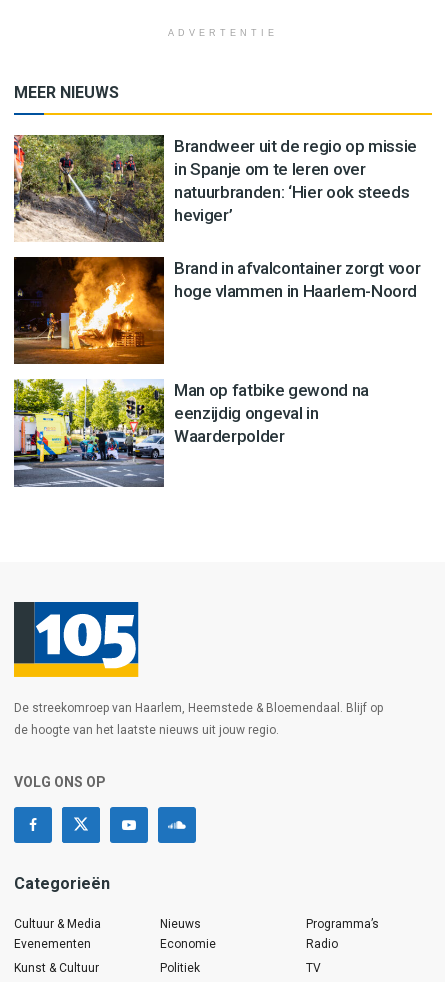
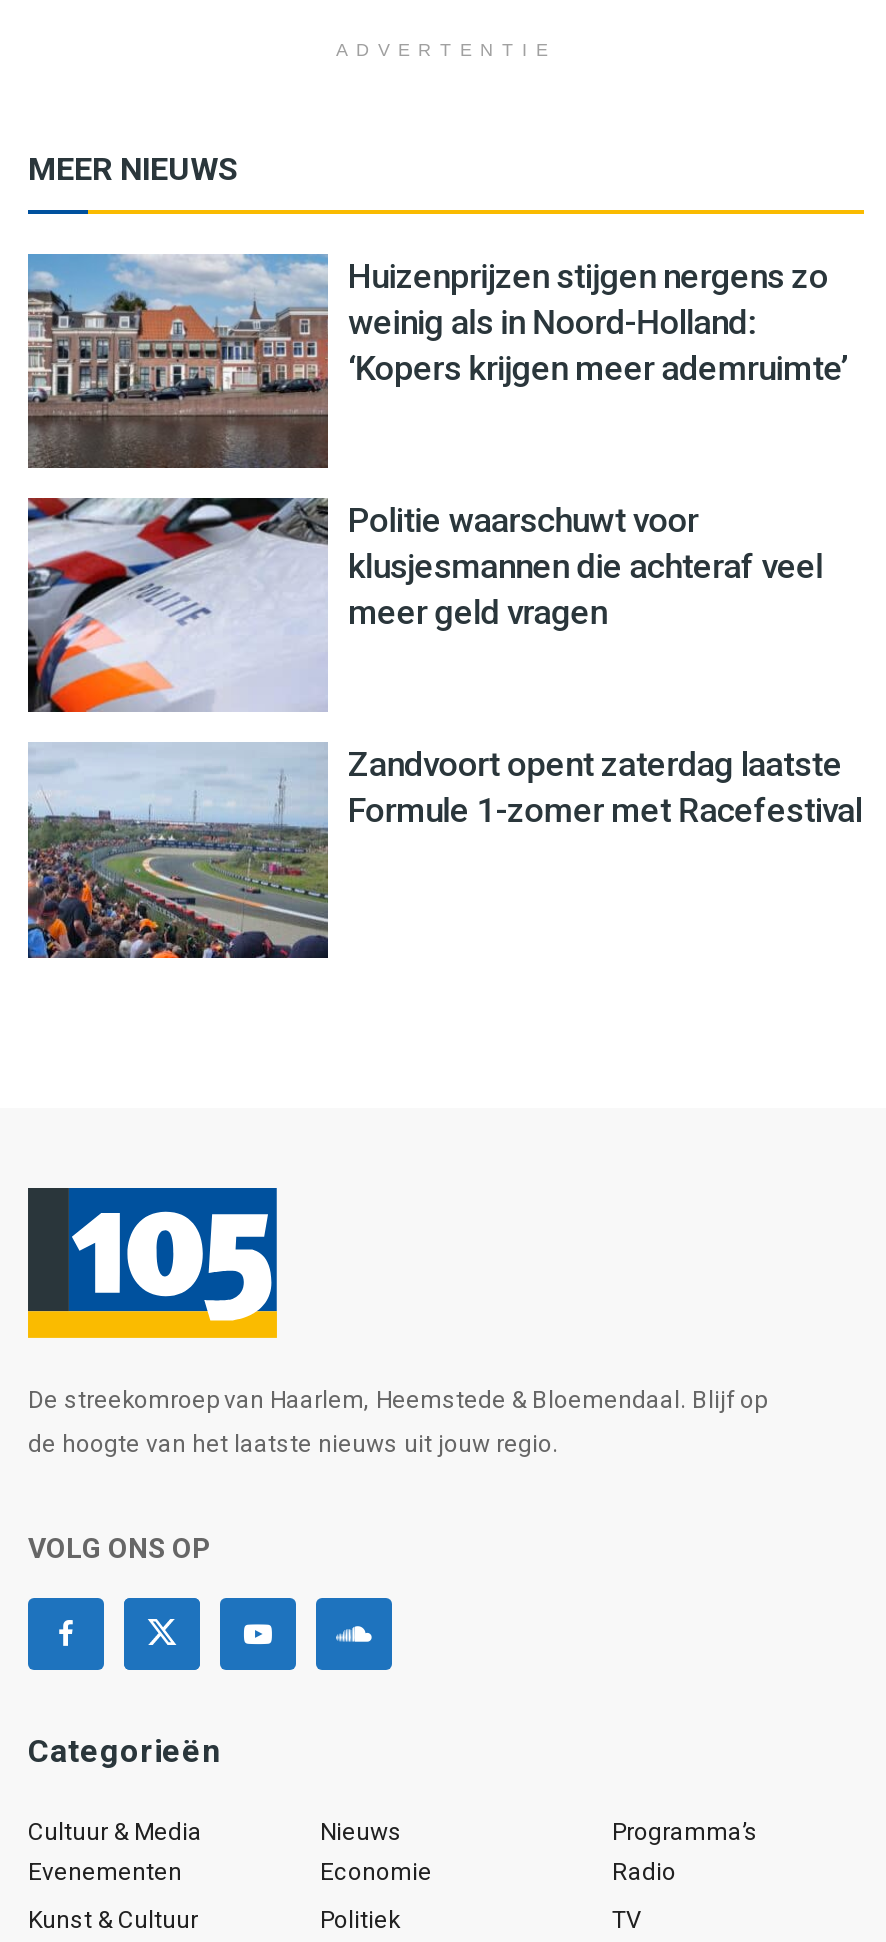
[13,134,417,242] [image] | Brandweer uit de regio op missie | in Spanje om te leren over | natuurbranden: ‘Hier ook steeds | heviger’ -> [26,252,848,470] [image] | Huizenprijzen stijgen nergens zo | weinig als in Noord-Holland: | ‘Kopers krijgen meer ademruimte’
[13,256,420,365] [image] | Brand in afvalcontainer zorgt voor | hoge vlammen in Haarlem-Noord -> [26,496,823,714] [image] | Politie waarschuwt voor | klusjesmannen die achteraf veel | meer geld vragen
[13,378,369,488] [image] | Man op fatbike gewond na | eenzijdig ongeval in | Waarderpolder -> [26,742,862,960] [image] | Zandvoort opent zaterdag laatste | Formule 1-zomer met Racefestival

